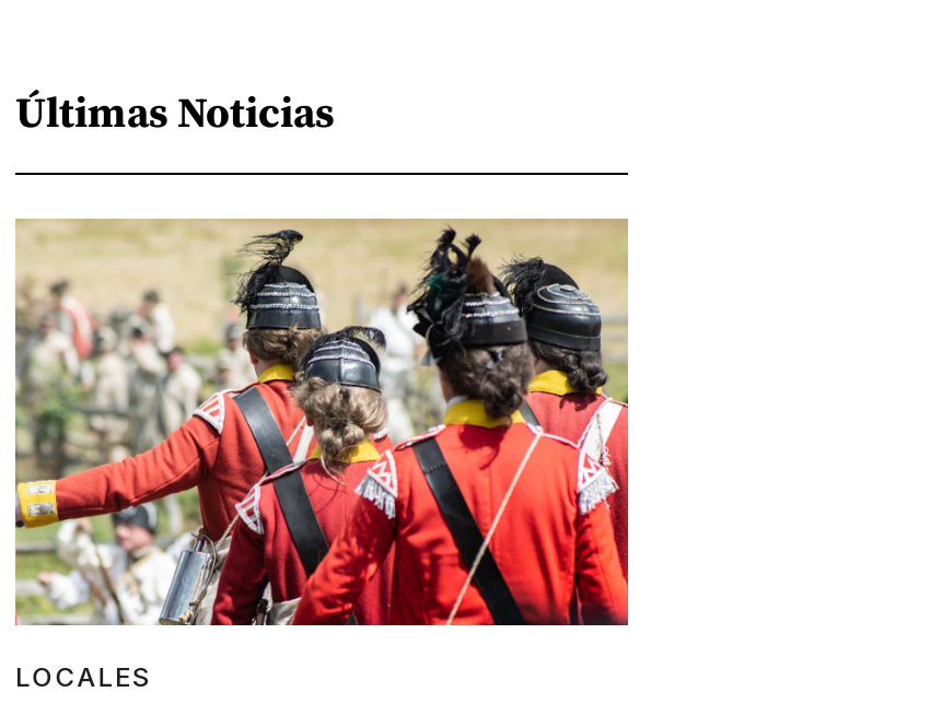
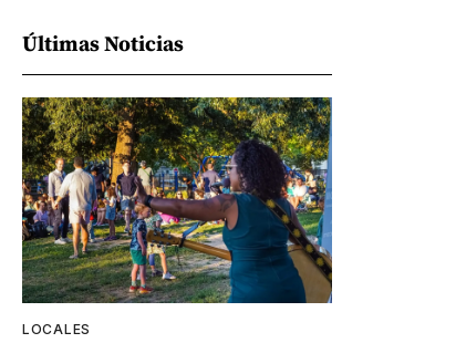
[13,219,630,627] [image] -> [21,96,333,304] [image]

